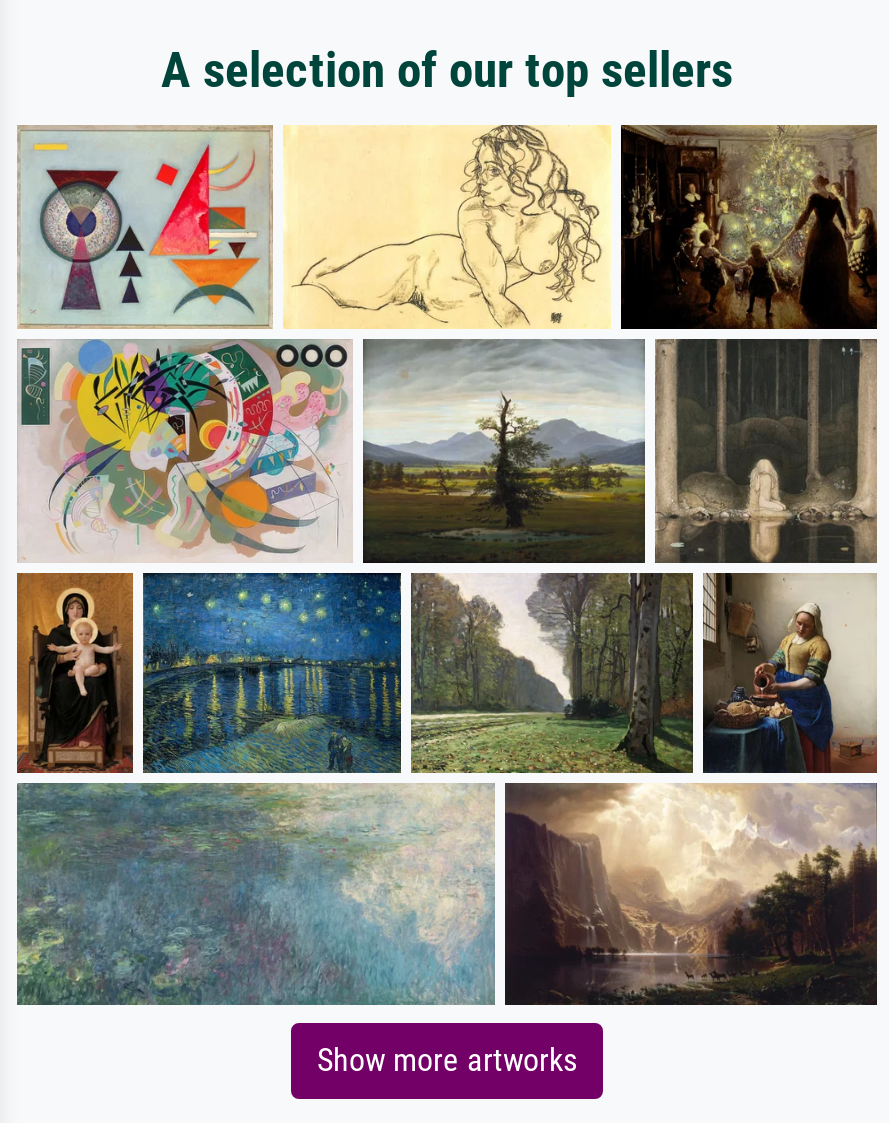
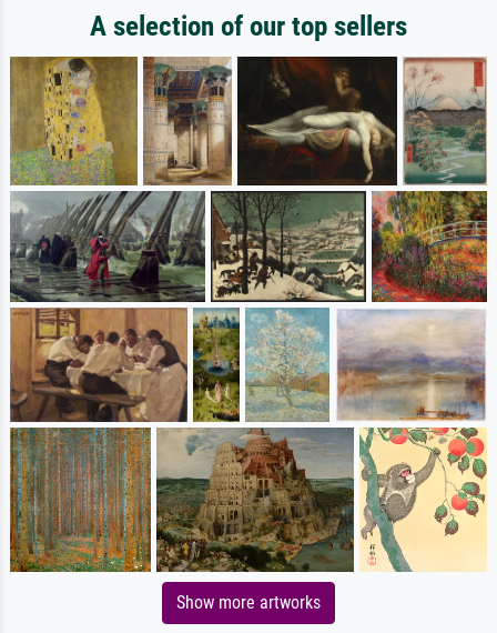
[17,124,879,1006] [image] -> [9,56,487,573] [image]

